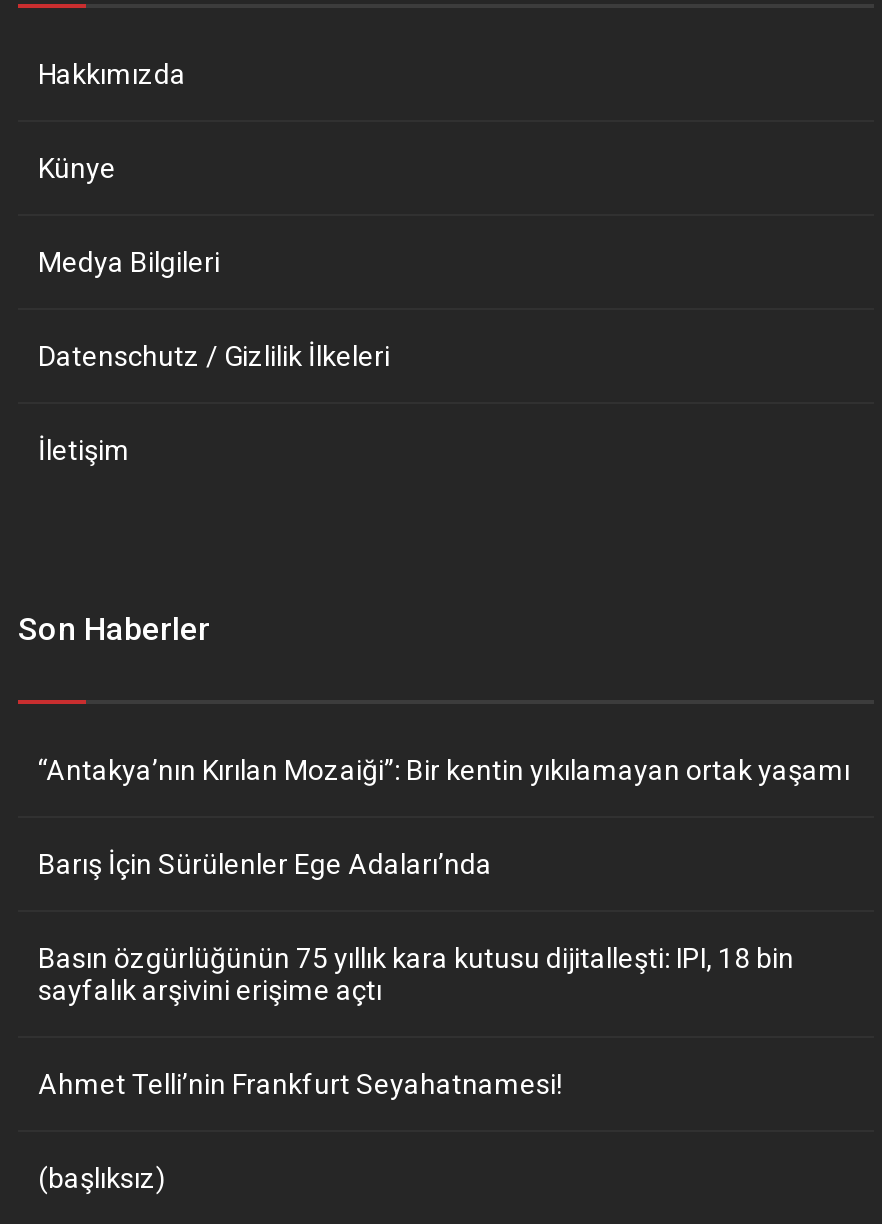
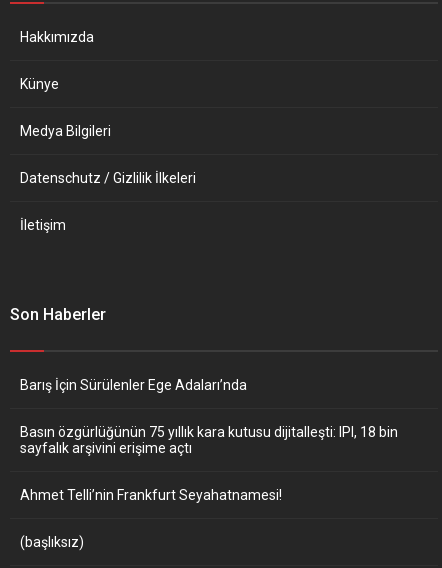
[38,753,850,785] “Antakya’nın Kırılan Mozaiği”: Bir kentin yıkılamayan ortak yaşamı -> none

